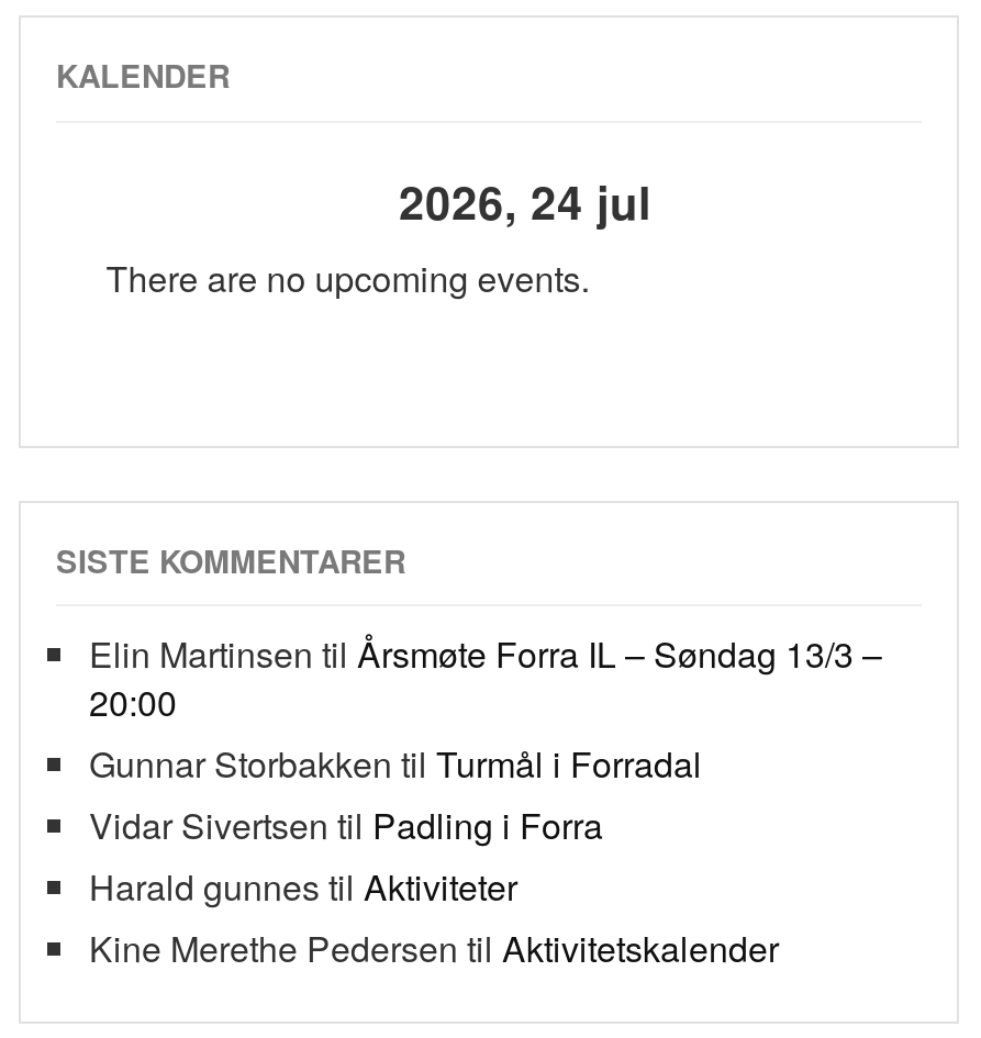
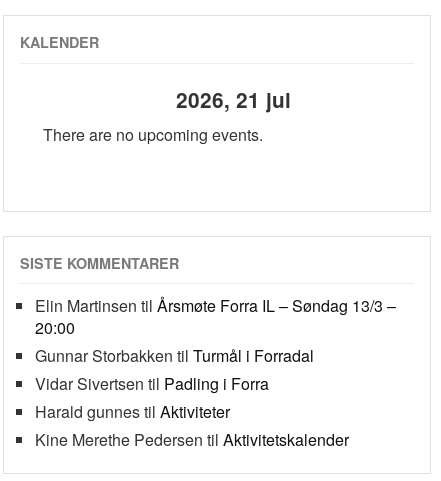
[399,168,651,232] 2026, 24 jul -> [176,84,291,113] 2026, 21 jul

